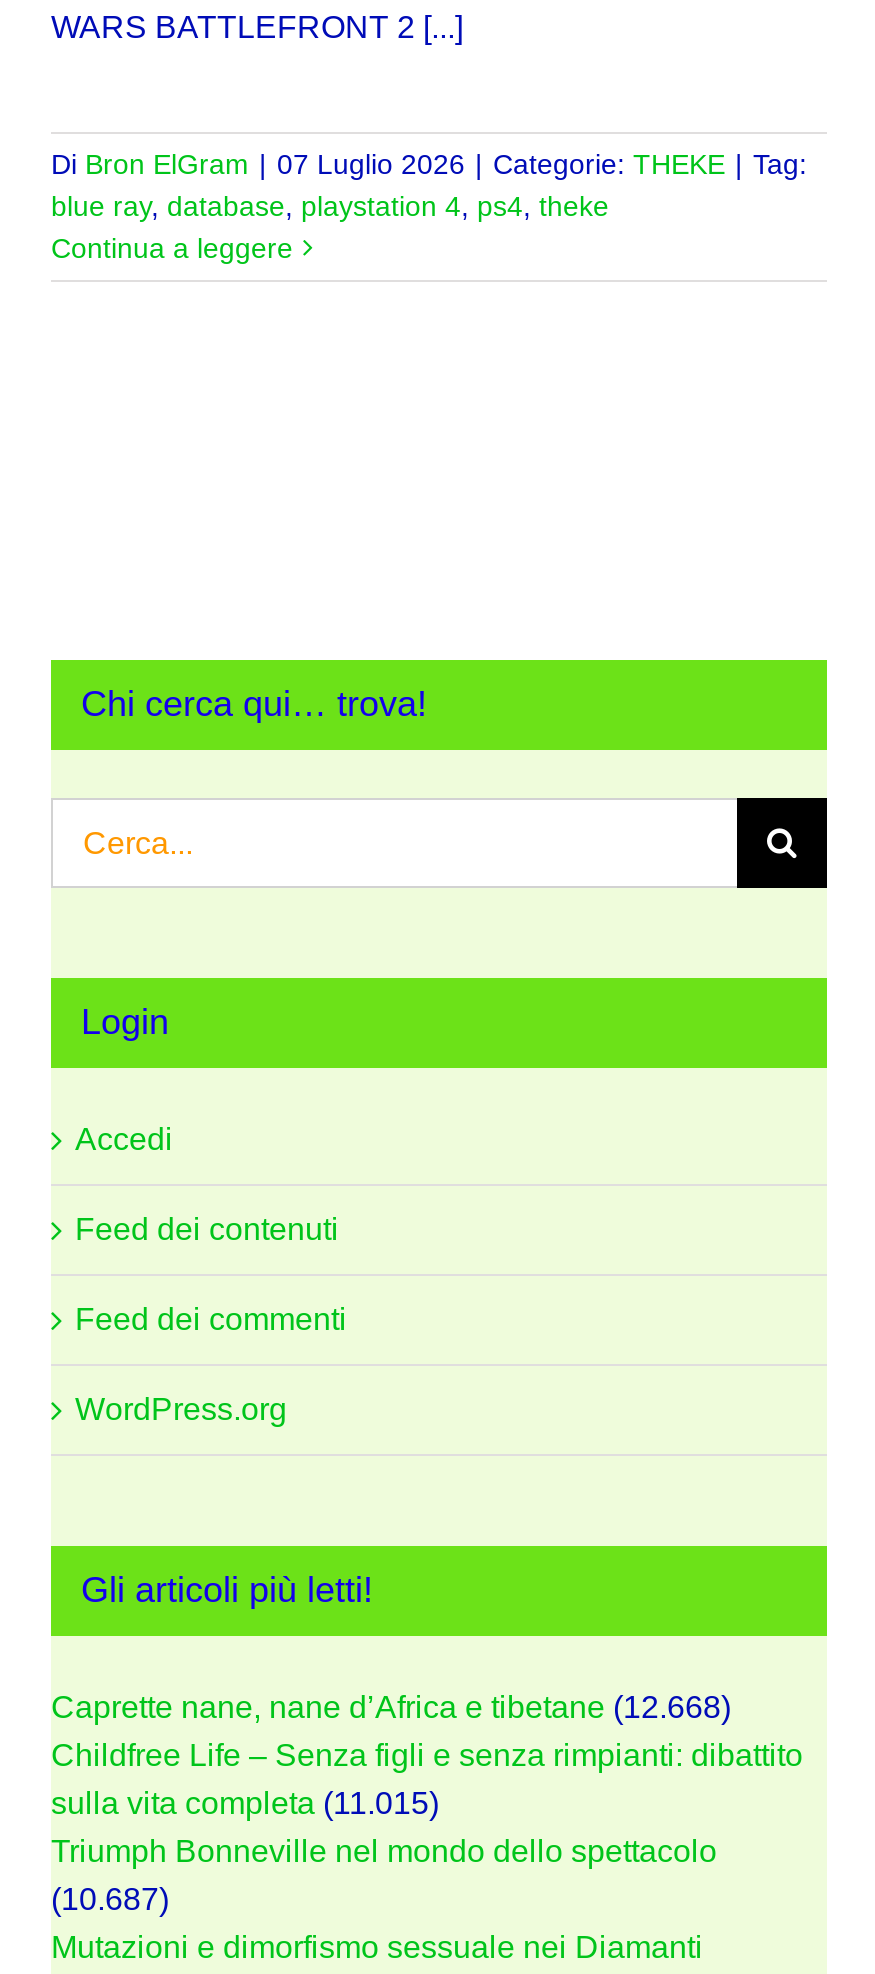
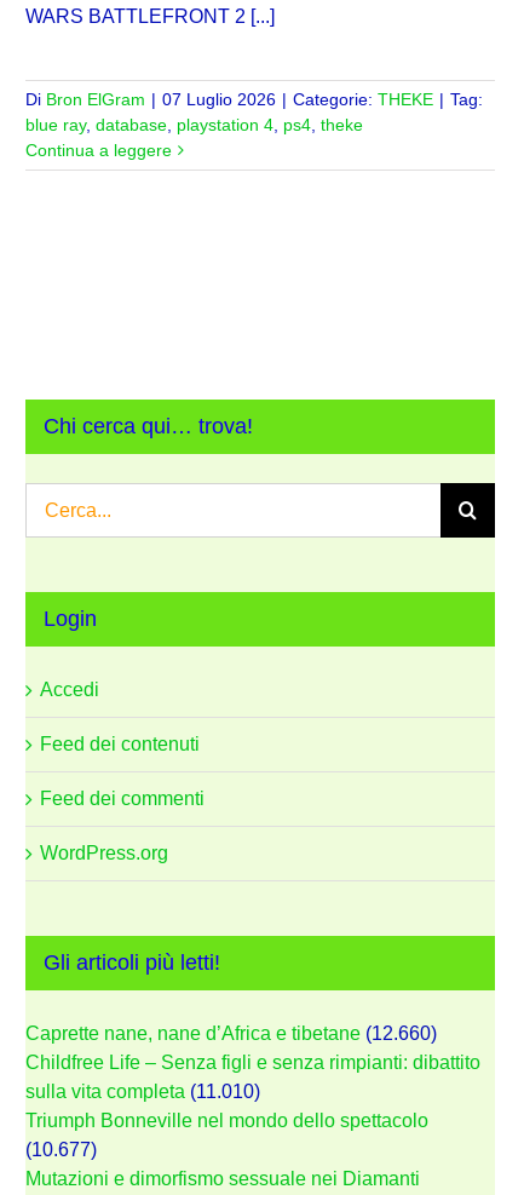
[51,1690,731,1724] Caprette nane, nane d’Africa e tibetane (12.668) -> [25,1023,437,1044] Caprette nane, nane d’Africa e tibetane (12.660)
[51,1786,439,1820] sulla vita completa (11.015) -> [25,1081,260,1102] sulla vita completa (11.010)
[51,1882,169,1916] (10.687) -> [25,1139,97,1160] (10.677)

